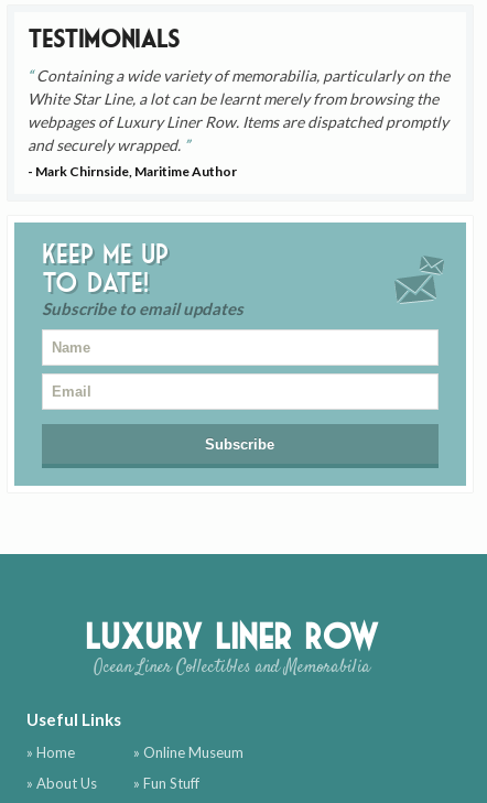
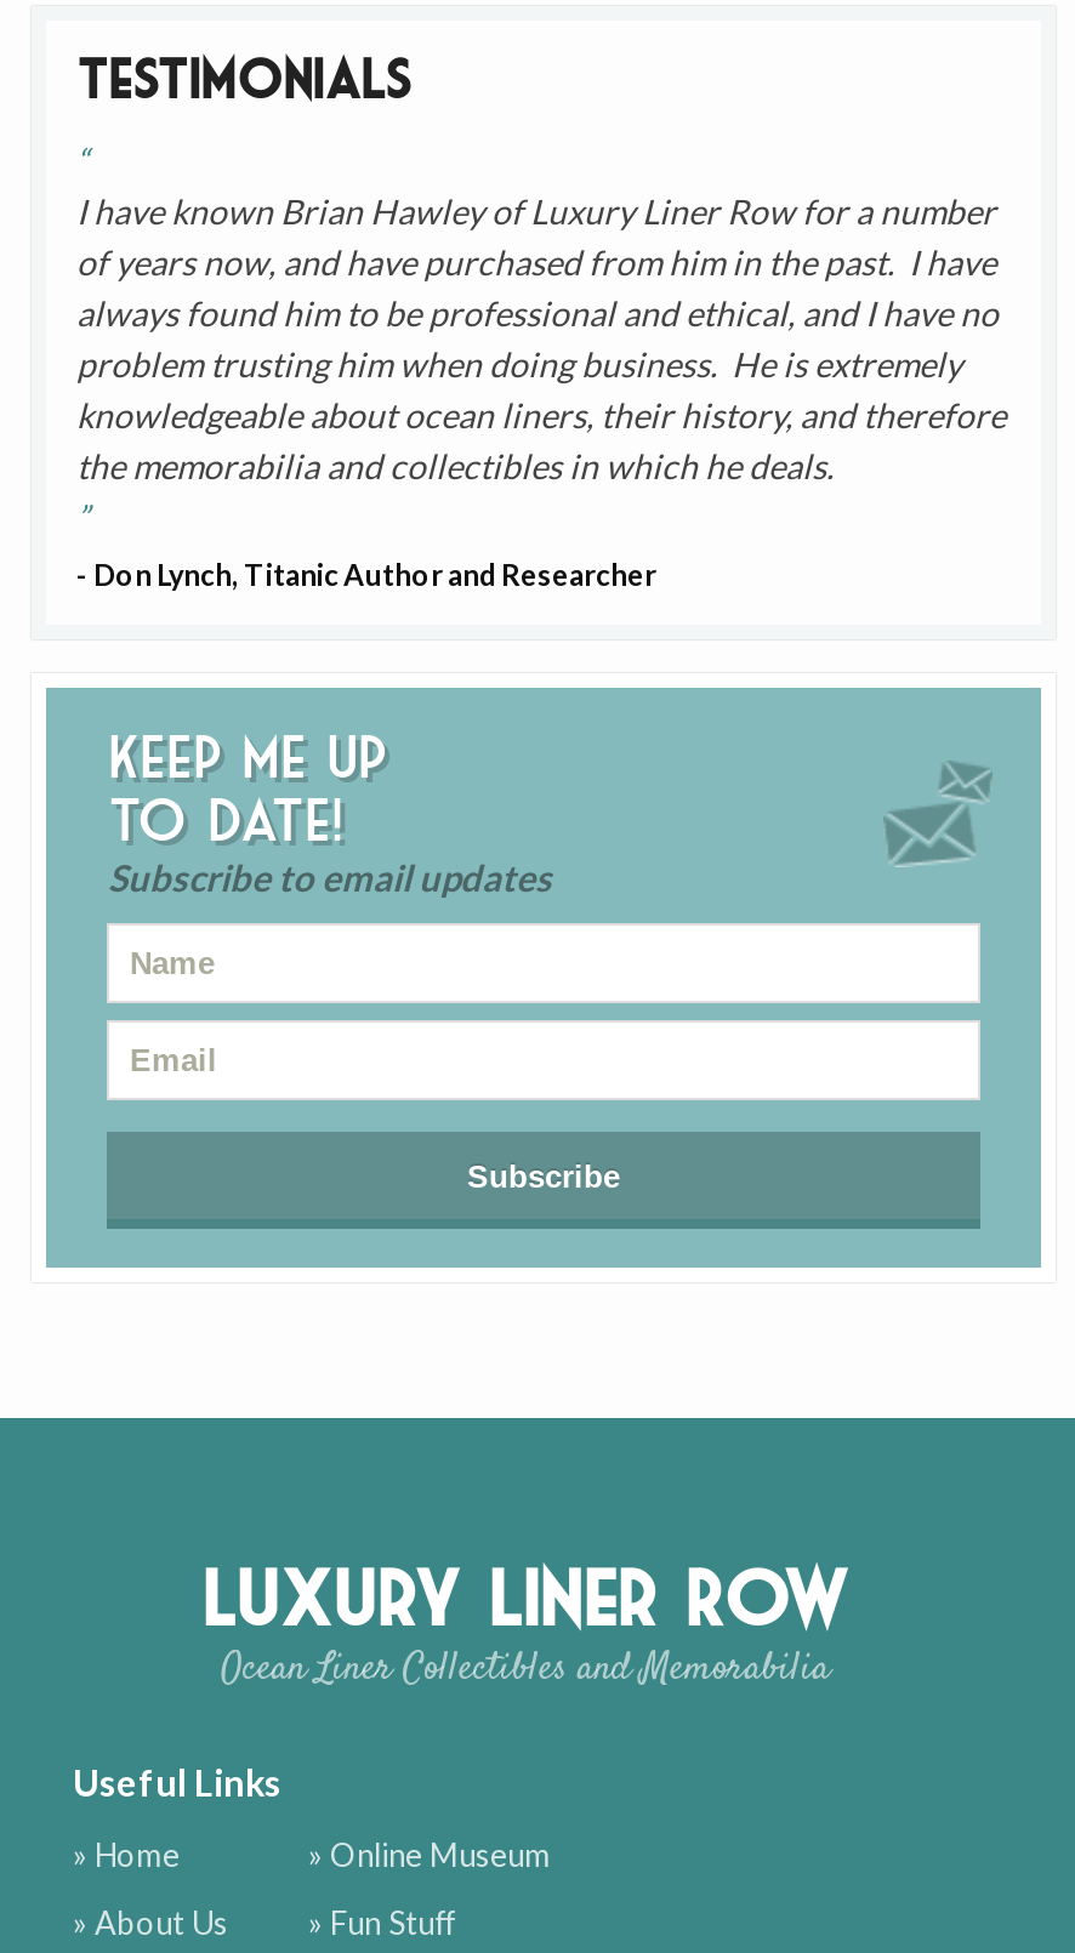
[28,66,450,179] Containing a wide variety of memorabilia, particularly on the | White Star Line, a lot can be learnt merely from browsing the | webpages of Luxury Liner Row. Items are dispatched promptly | and securely wrapped. | - Mark Chirnside, Maritime Author -> [76,191,1006,592] I have known Brian Hawley of Luxury Liner Row for a number | of years now, and have purchased from him in the past. I have | always found him to be professional and ethical, and I have no | problem trusting him when doing business. He is extremely | knowledgeable about ocean liners, their history, and therefore | the memorabilia and collectibles in which he deals. | - Don Lynch, Titanic Author and Researcher

